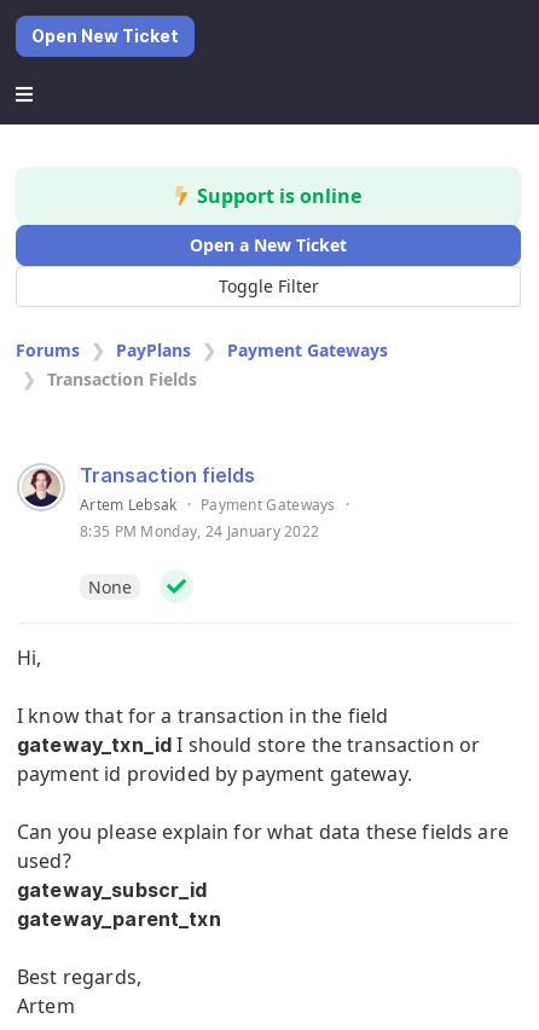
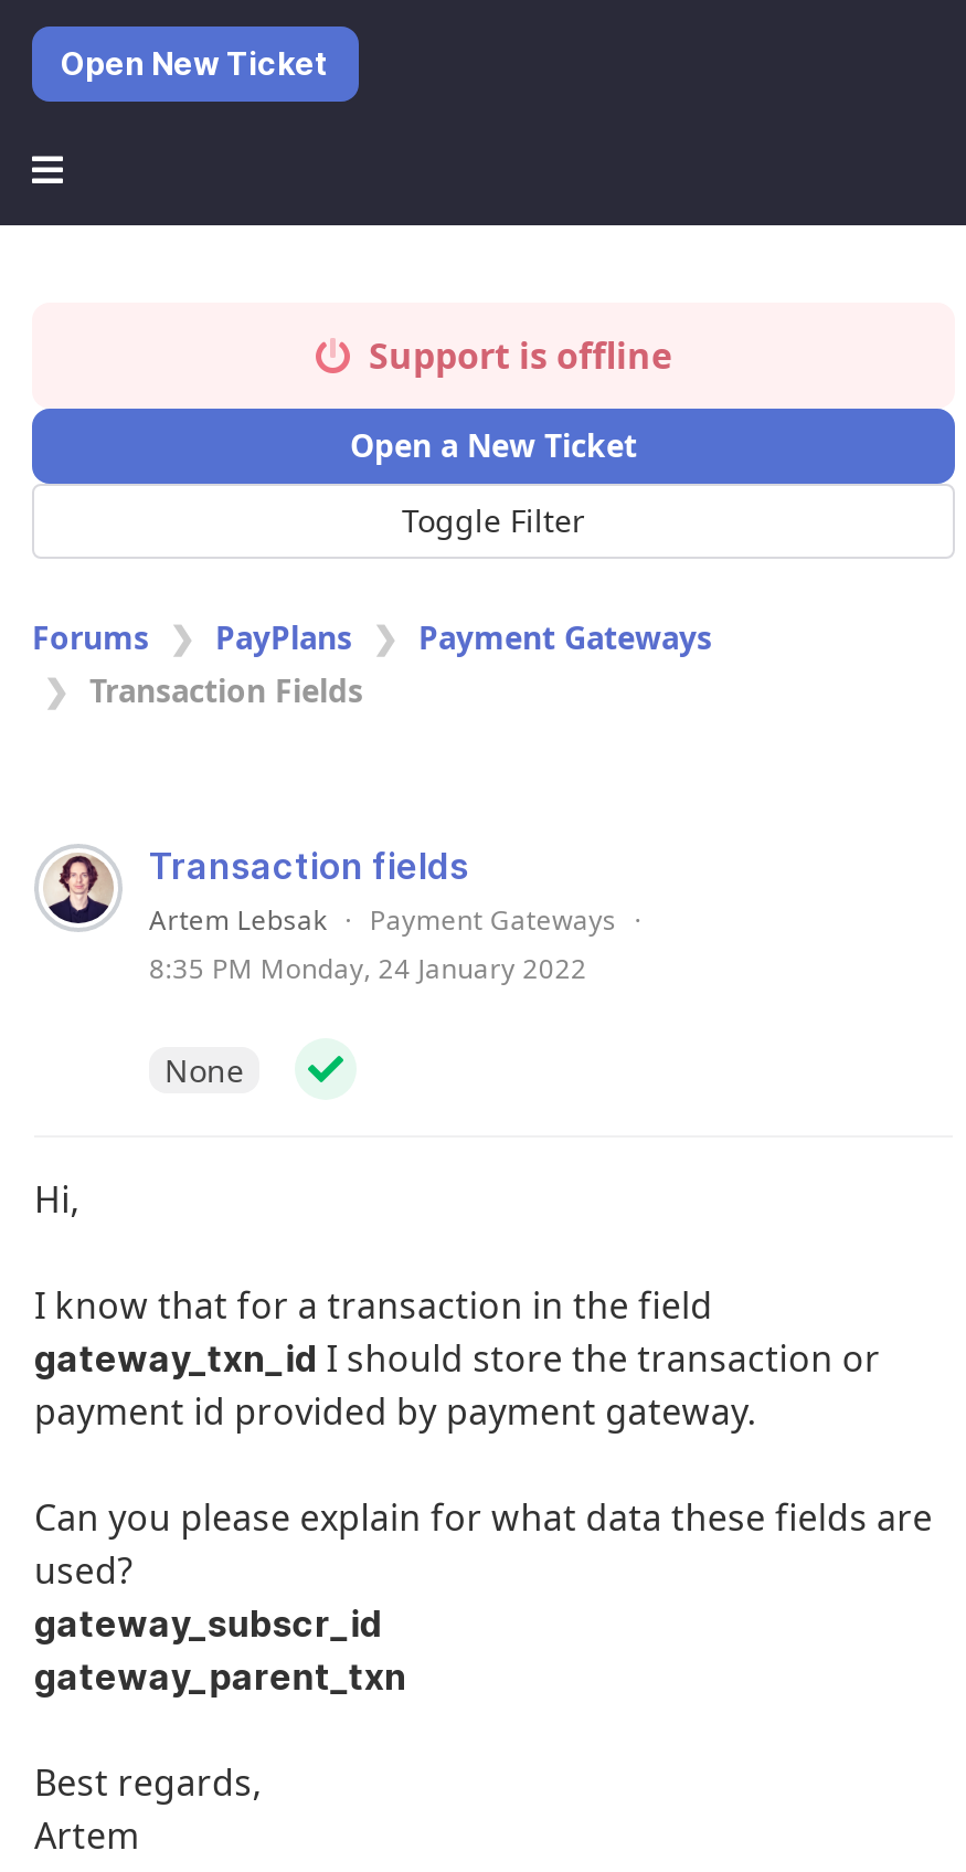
[187,183,361,209] Support is online -> [351,331,671,380] Support is offline

